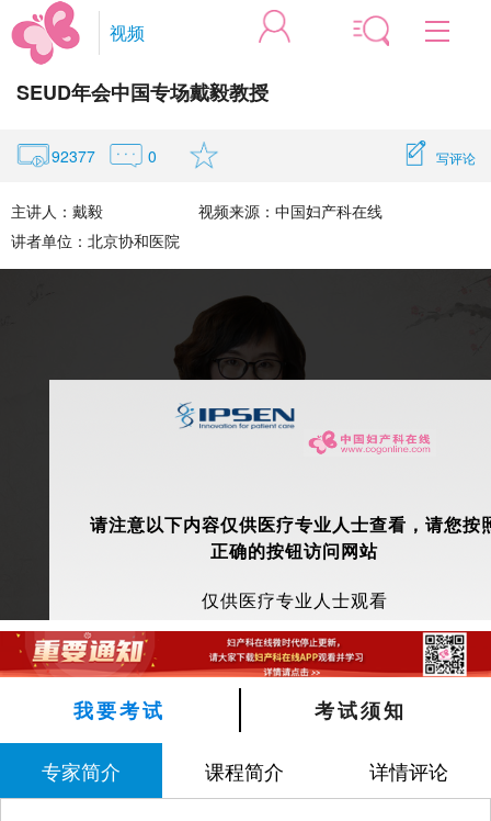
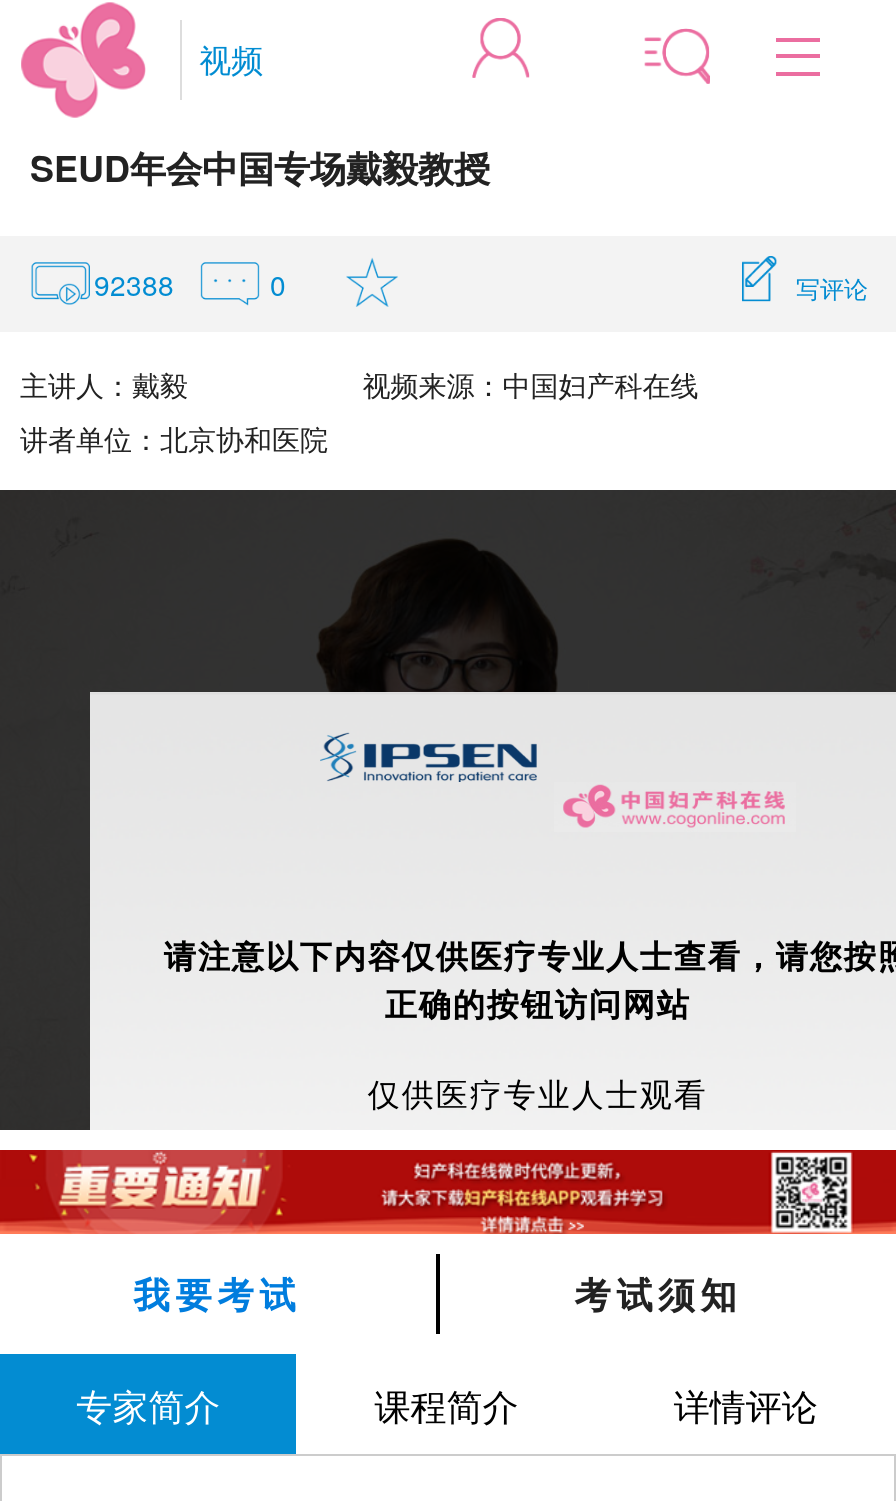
[52,145,95,167] 92377 -> [94,264,174,304] 92388

